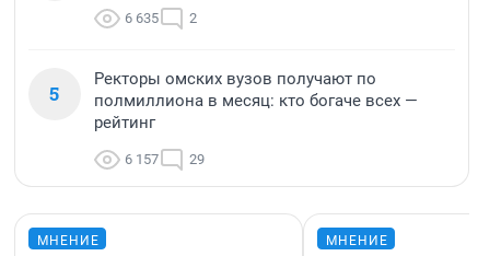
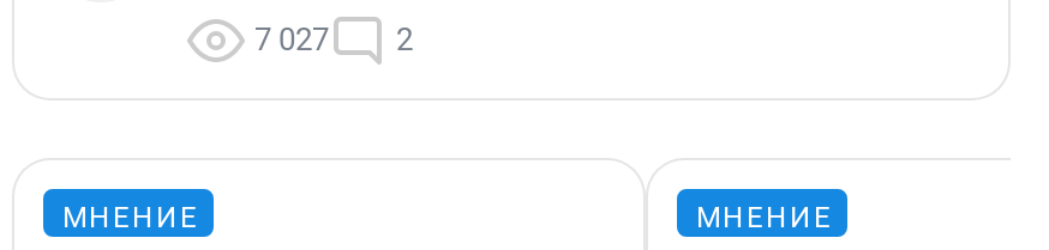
[125,10,197,26] 6 635 2 -> [254,22,413,58] 7 027 2
[94,69,418,167] Ректоры омских вузов получают по | полмиллиона в месяц: кто богаче всех — | рейтинг | 6 157 | 29 -> none
[49,81,60,106] 5 -> none

